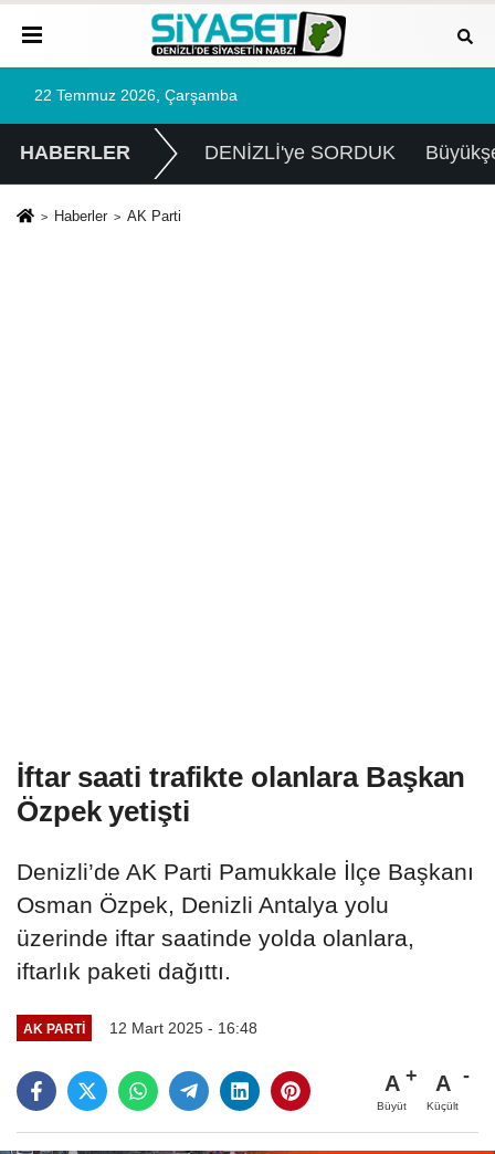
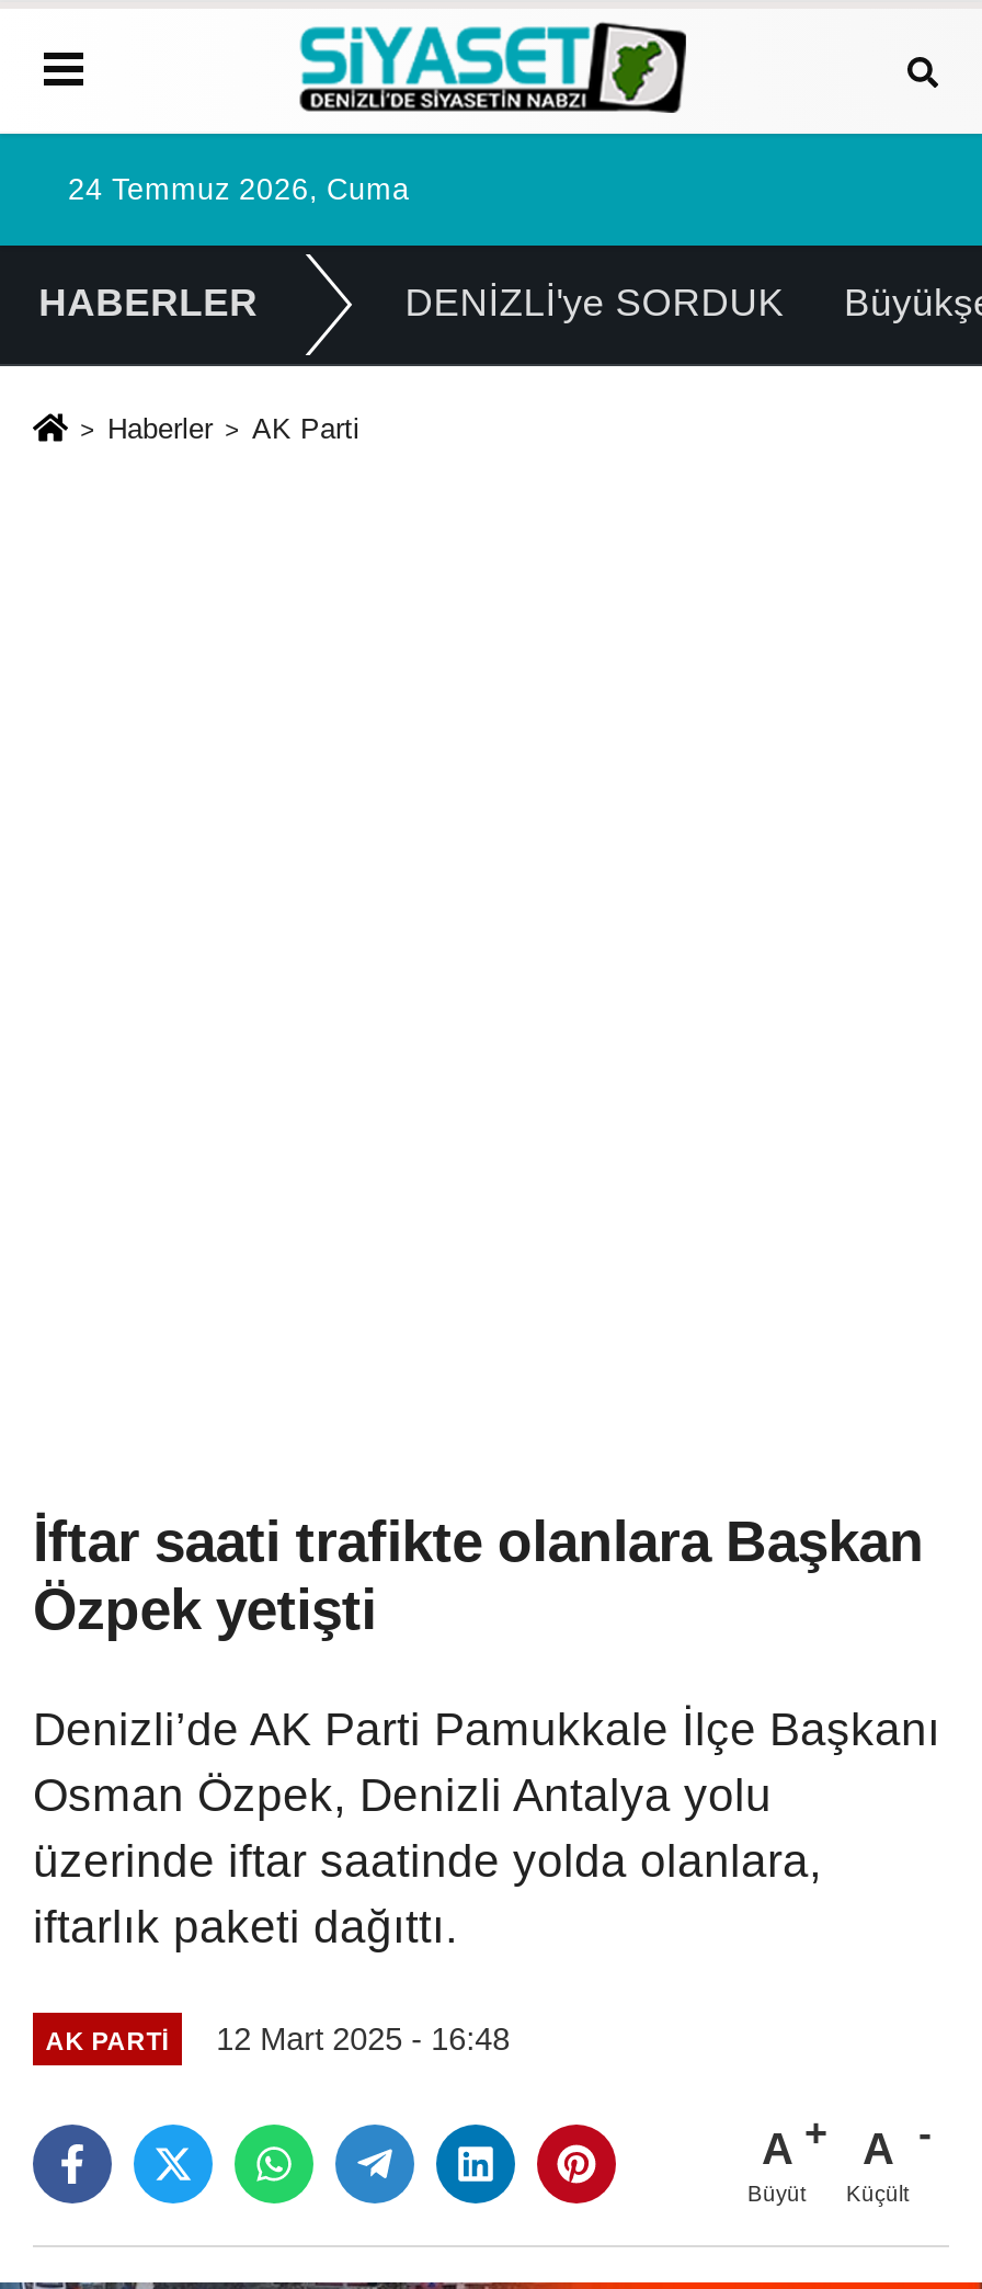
[34,87,238,104] 22 Temmuz 2026, Çarşamba -> [68,173,410,206] 24 Temmuz 2026, Cuma

